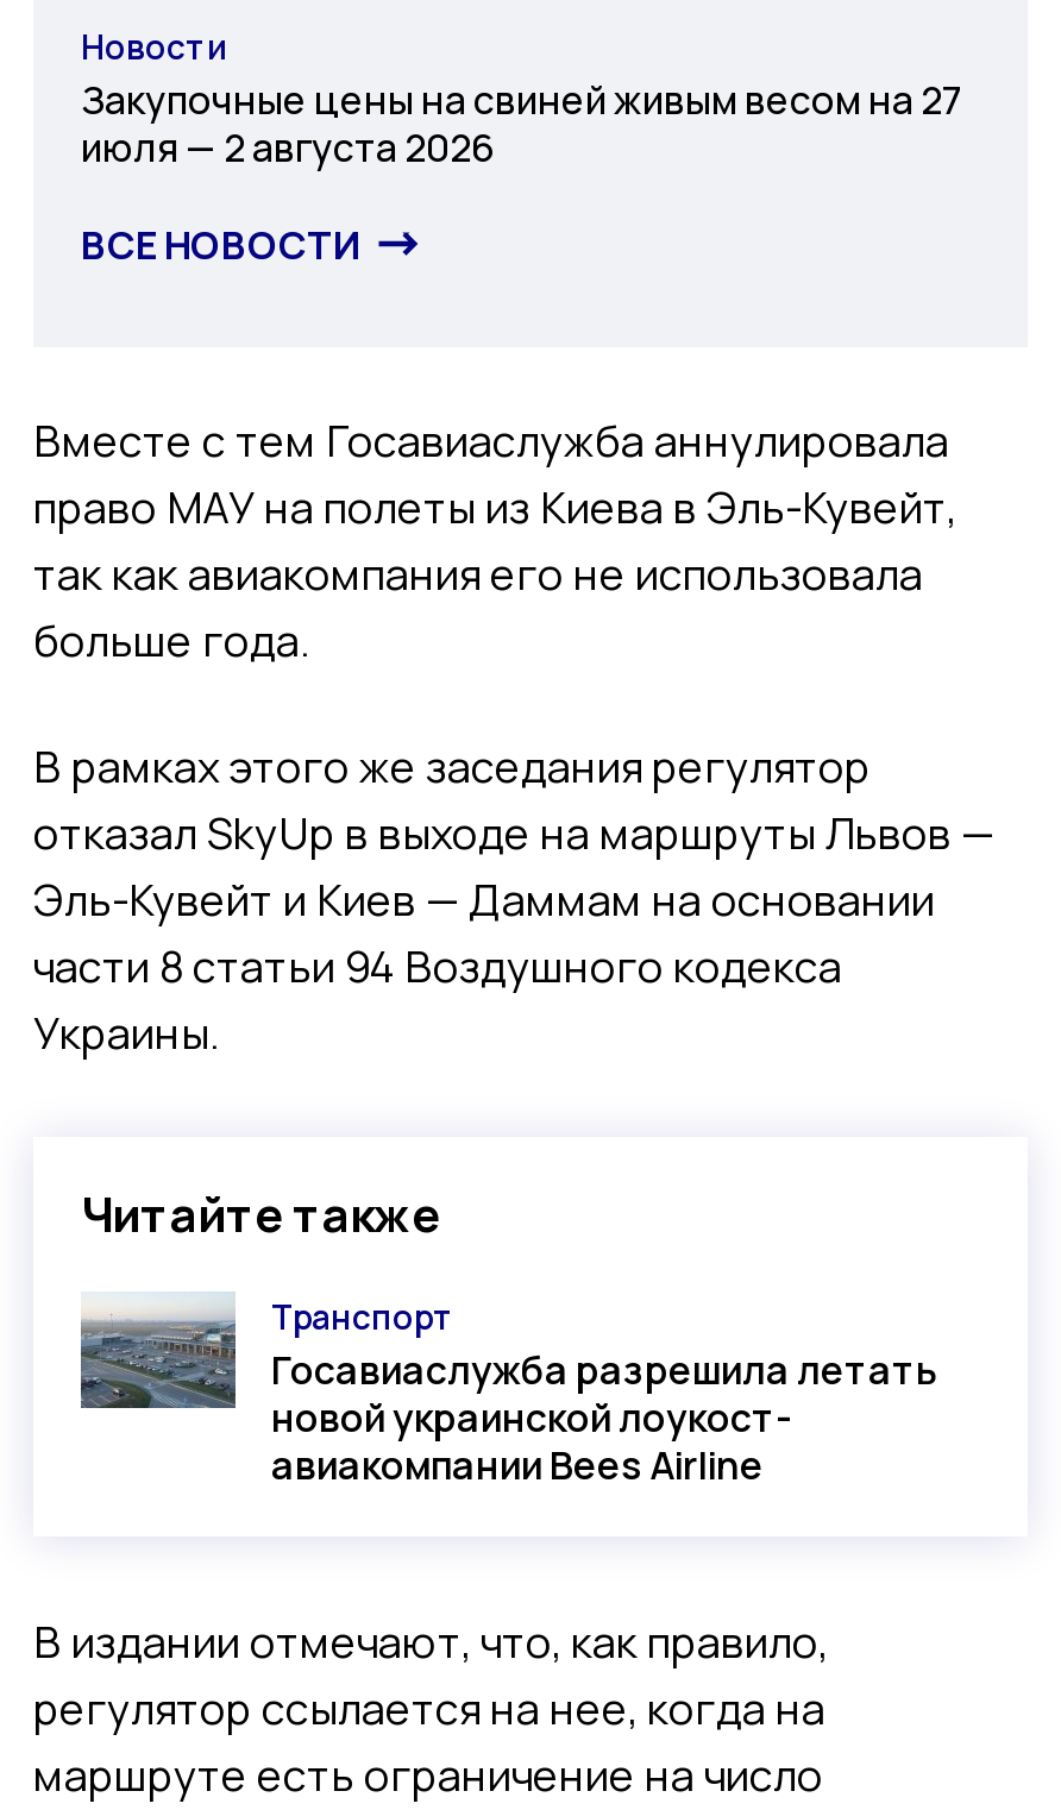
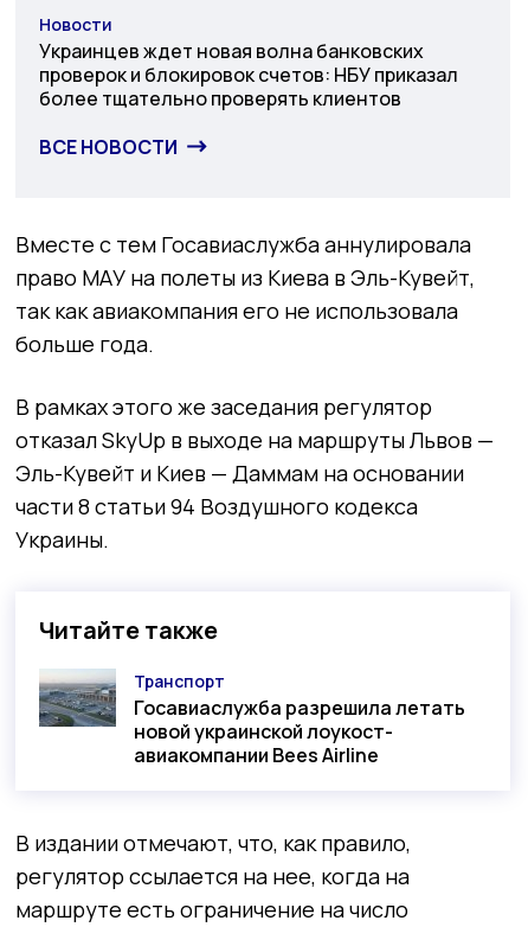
[81,73,963,173] Закупочные цены на свиней живым весом на 27 | июля — 2 августа 2026 -> [39,38,458,111] Украинцев ждет новая волна банковских | проверок и блокировок счетов: НБУ приказал | более тщательно проверять клиентов

